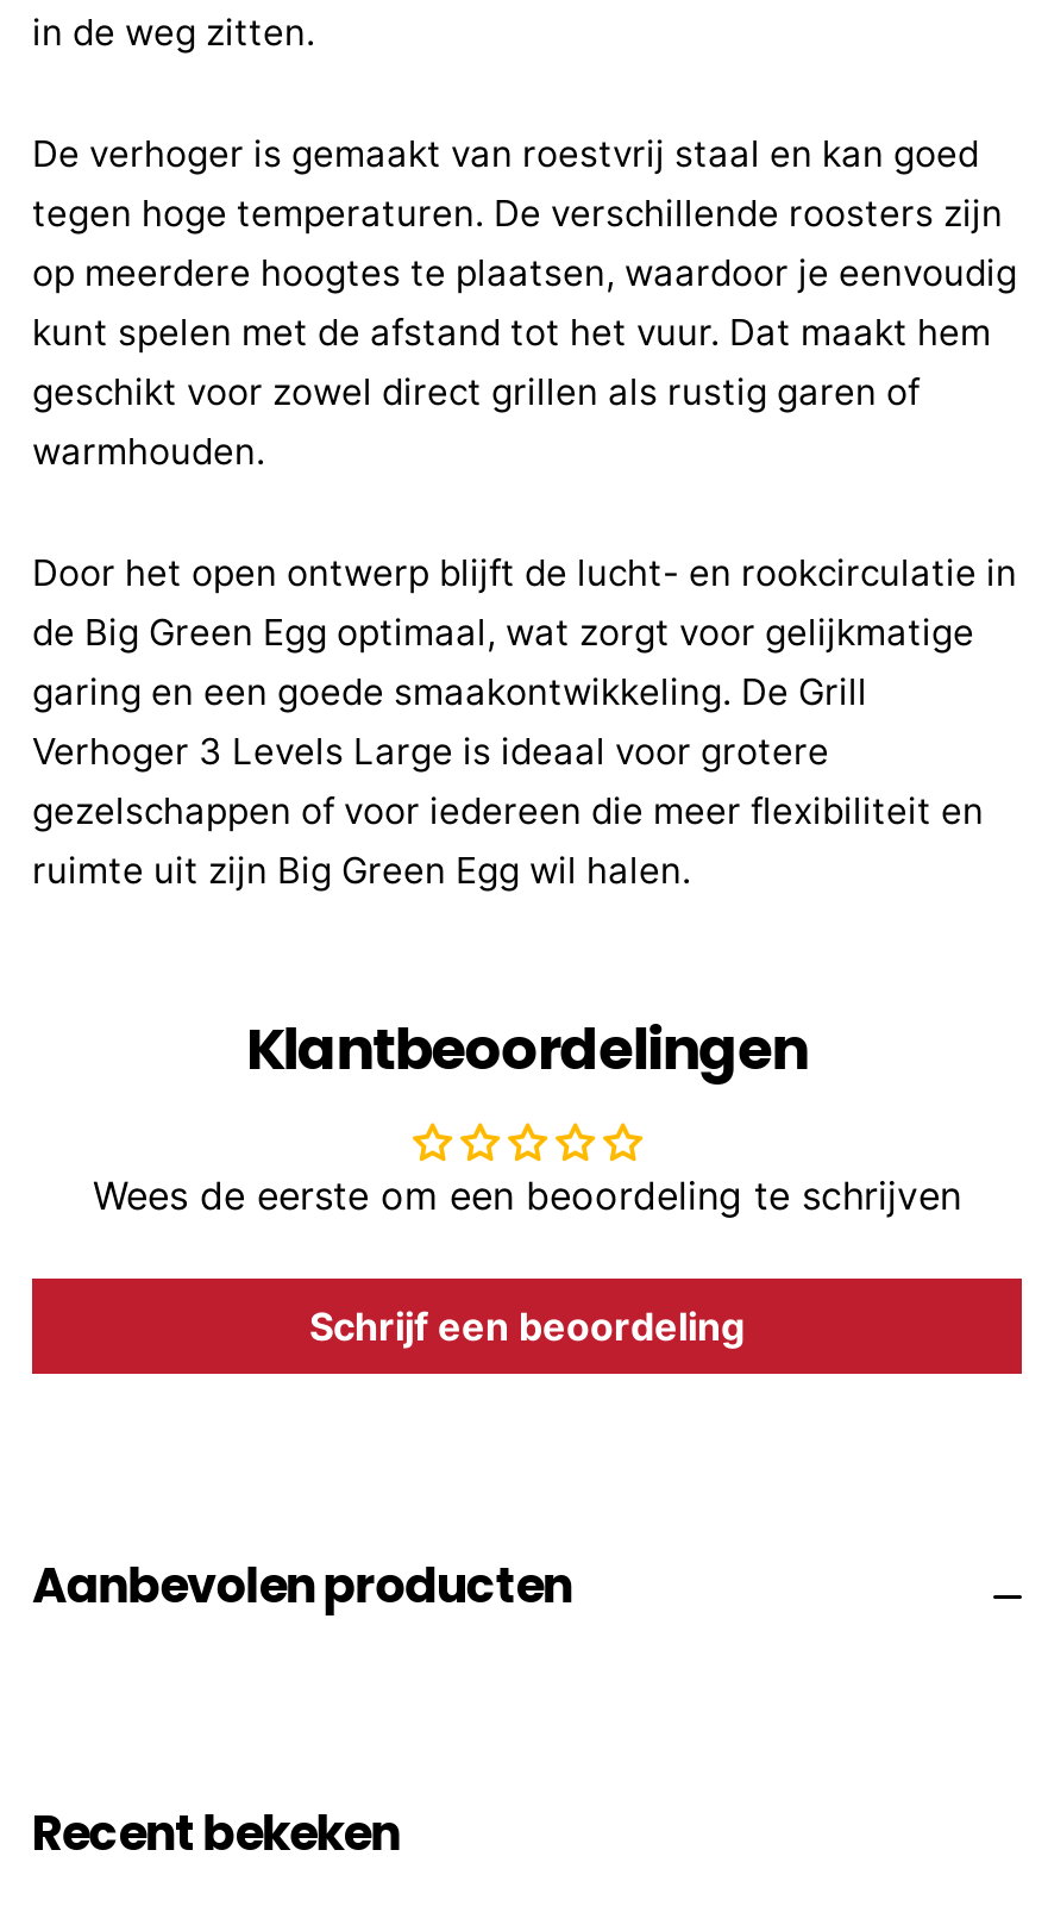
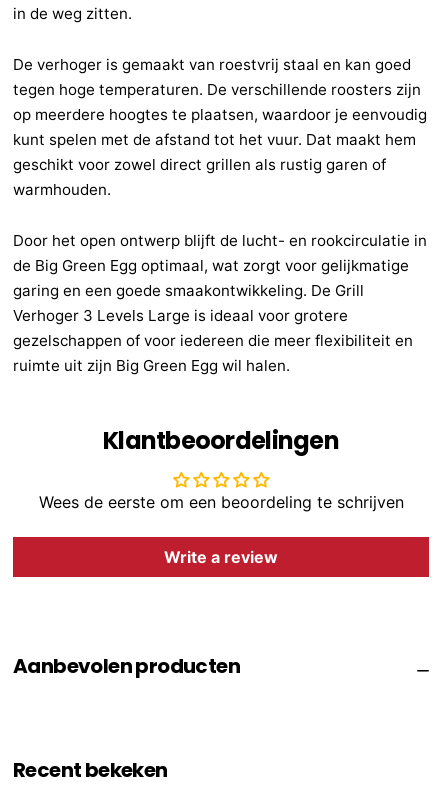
[309,1301,745,1349] Schrijf een beoordeling -> [164,547,278,567] Write a review

